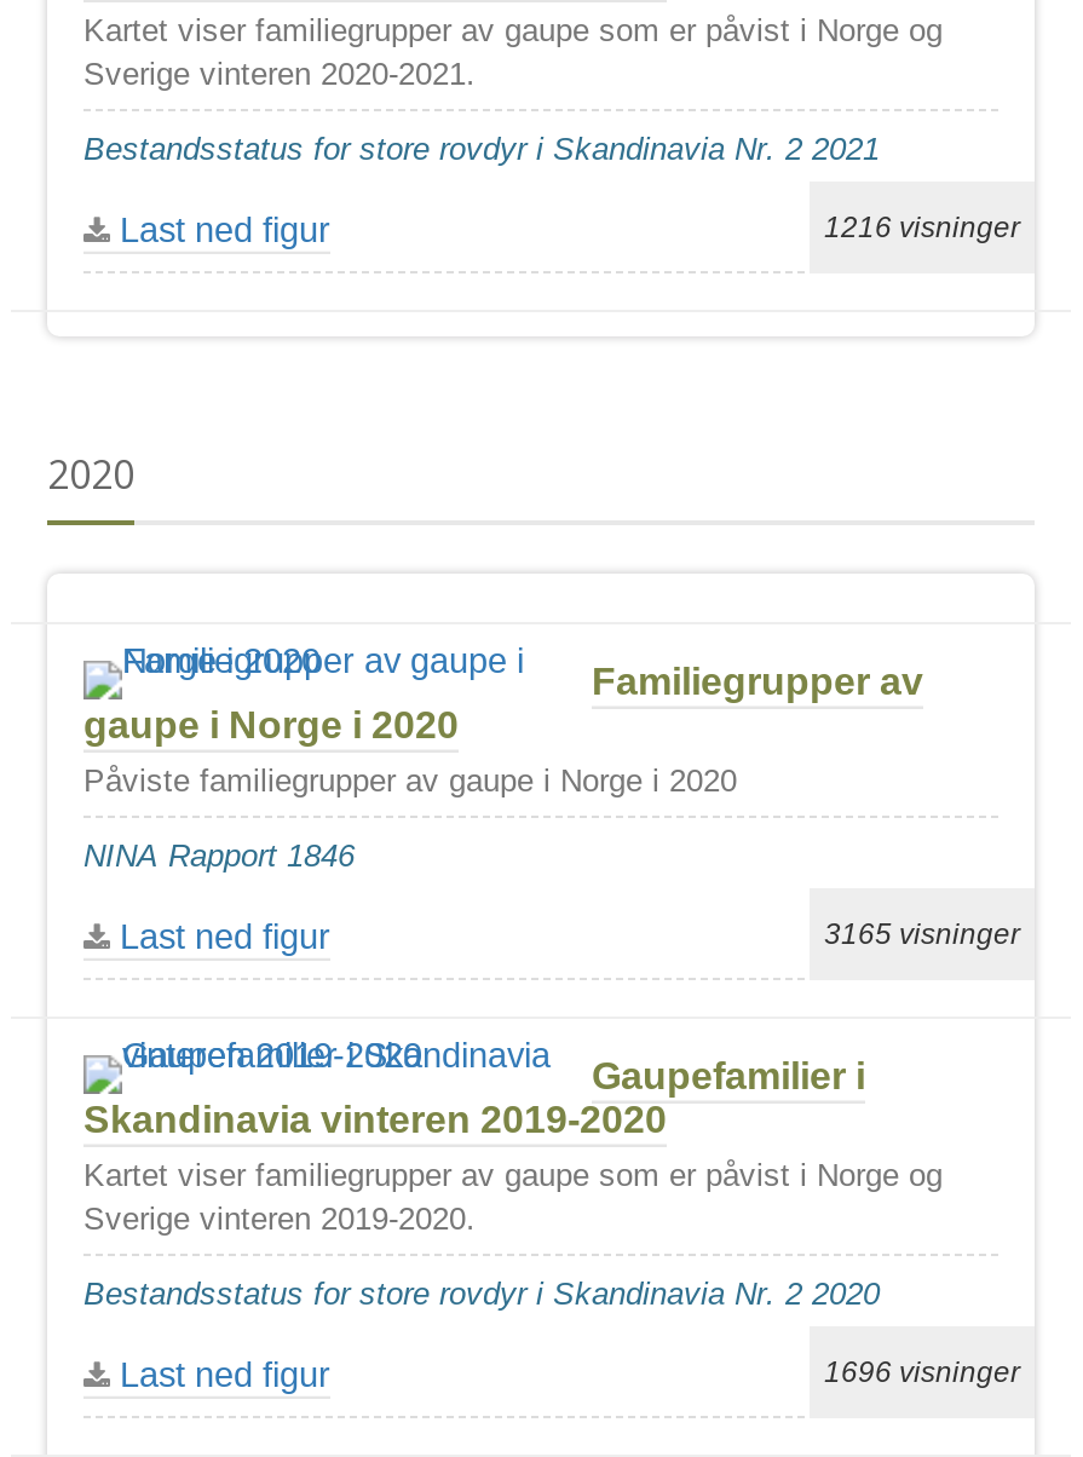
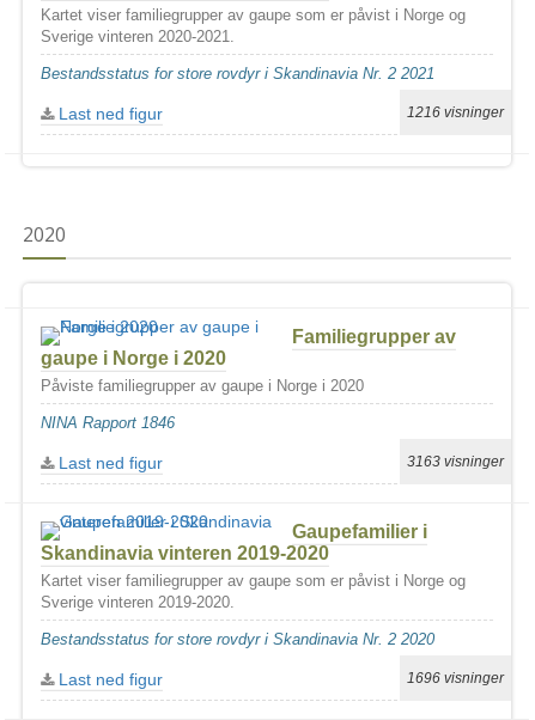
[824,917,1020,951] 3165 visninger -> [407,453,504,470] 3163 visninger

